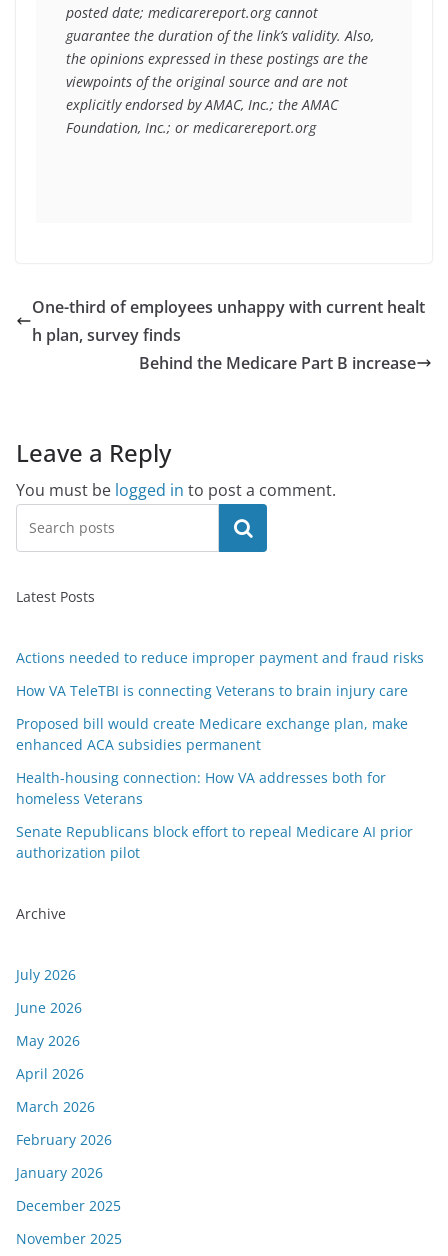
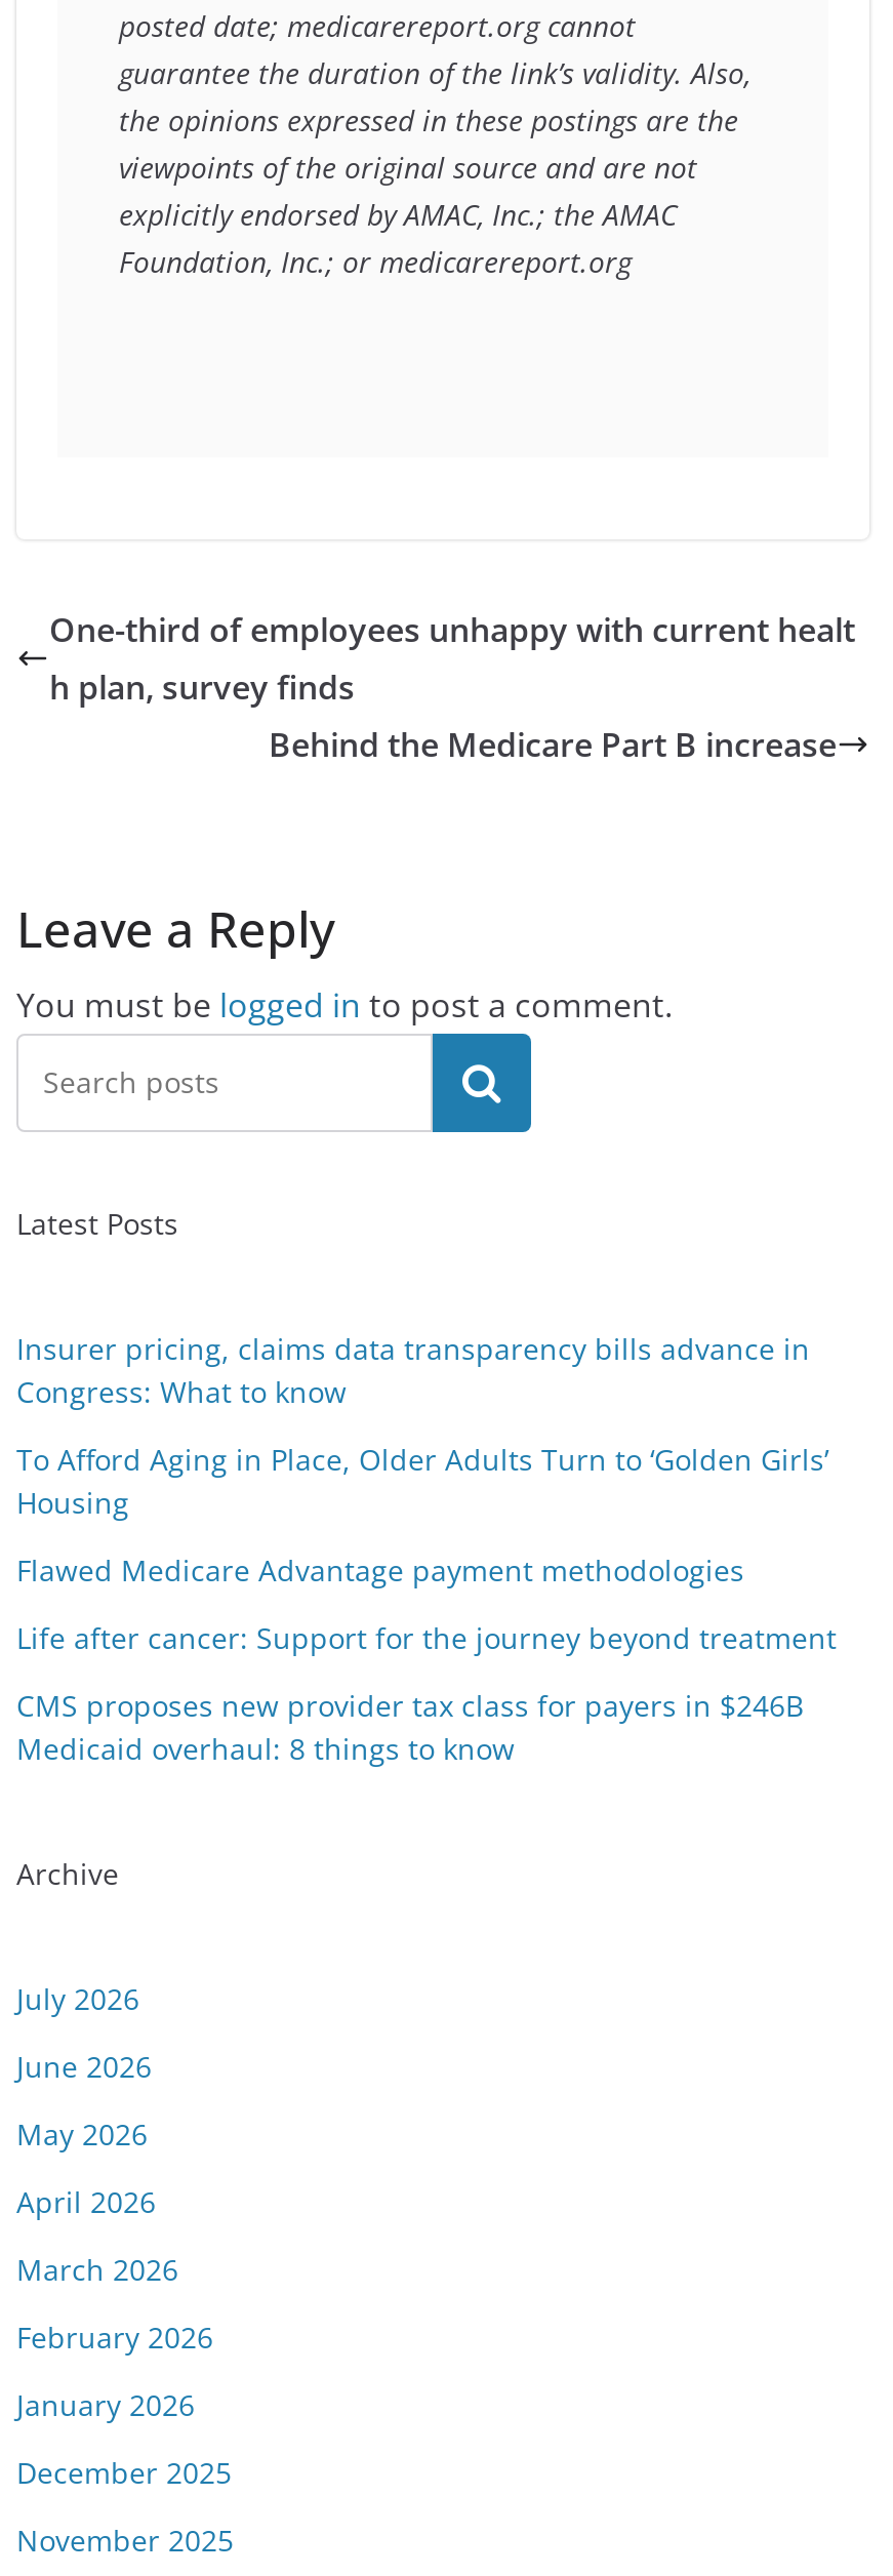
[16,648,424,667] Actions needed to reduce improper payment and fraud risks -> [16,1328,810,1410] Insurer pricing, claims data transparency bills advance in | Congress: What to know
[16,681,408,700] How VA TeleTBI is connecting Veterans to brain injury care -> [16,1439,828,1521] To Afford Aging in Place, Older Adults Turn to ‘Golden Girls’ | Housing
[16,714,408,754] Proposed bill would create Medicare exchange plan, make | enhanced ACA subsidies permanent -> [16,1550,744,1589] Flawed Medicare Advantage payment methodologies
[16,768,386,808] Health-housing connection: How VA addresses both for | homeless Veterans -> [16,1618,837,1657] Life after cancer: Support for the journey beyond treatment
[16,822,413,862] Senate Republicans block effort to repeal Medicare AI prior | authorization pilot -> [16,1685,804,1767] CMS proposes new provider tax class for payers in $246B | Medicaid overhaul: 8 things to know

